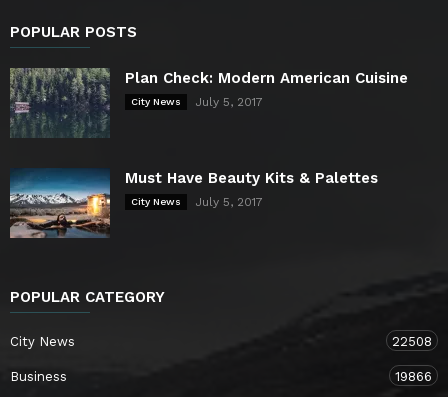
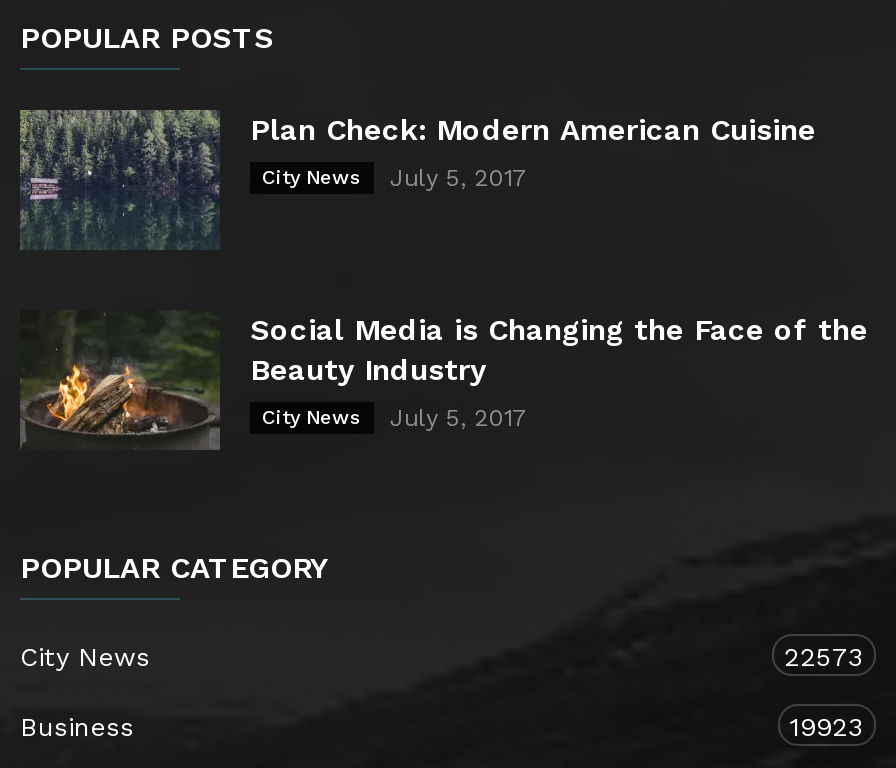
[9,168,378,239] [image] | Must Have Beauty Kits & Palettes -> [20,312,868,450] [image] | Social Media is Changing the Face of the | Beauty Industry
moved [131,195,263,209] -> [262,404,526,432]: City News | July 5, 2017
[392,334,432,349] 22508 -> [784,642,864,672] 22573
[395,369,432,384] 19866 -> [790,712,864,742] 19923

